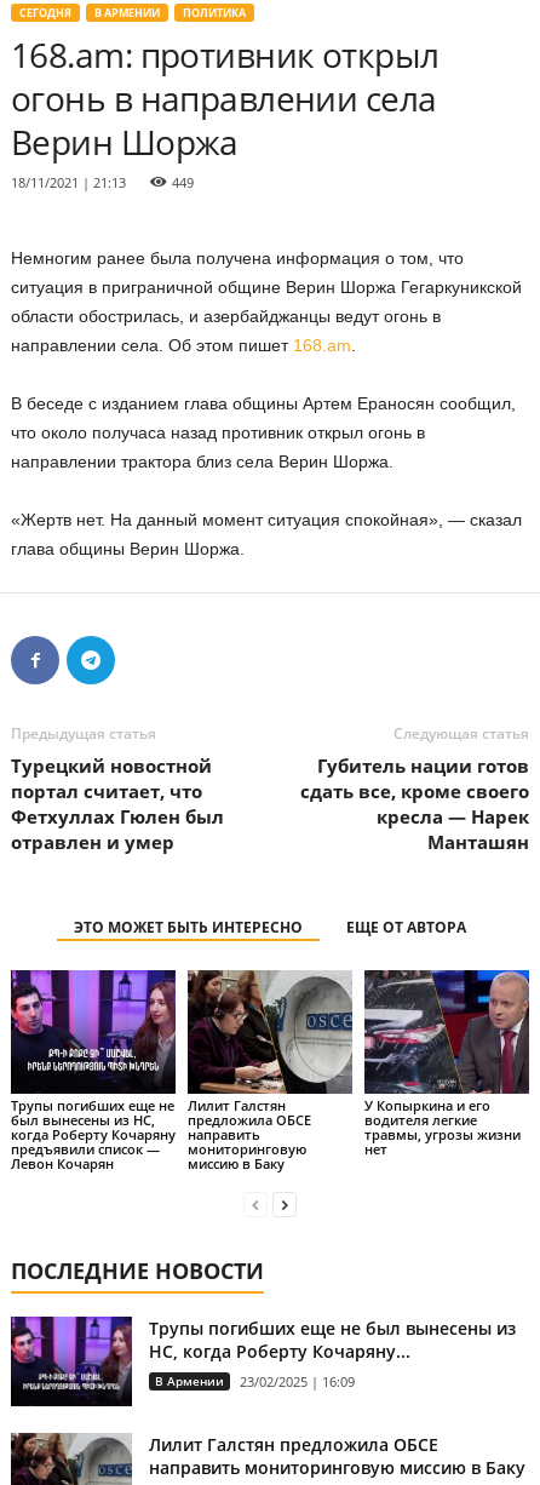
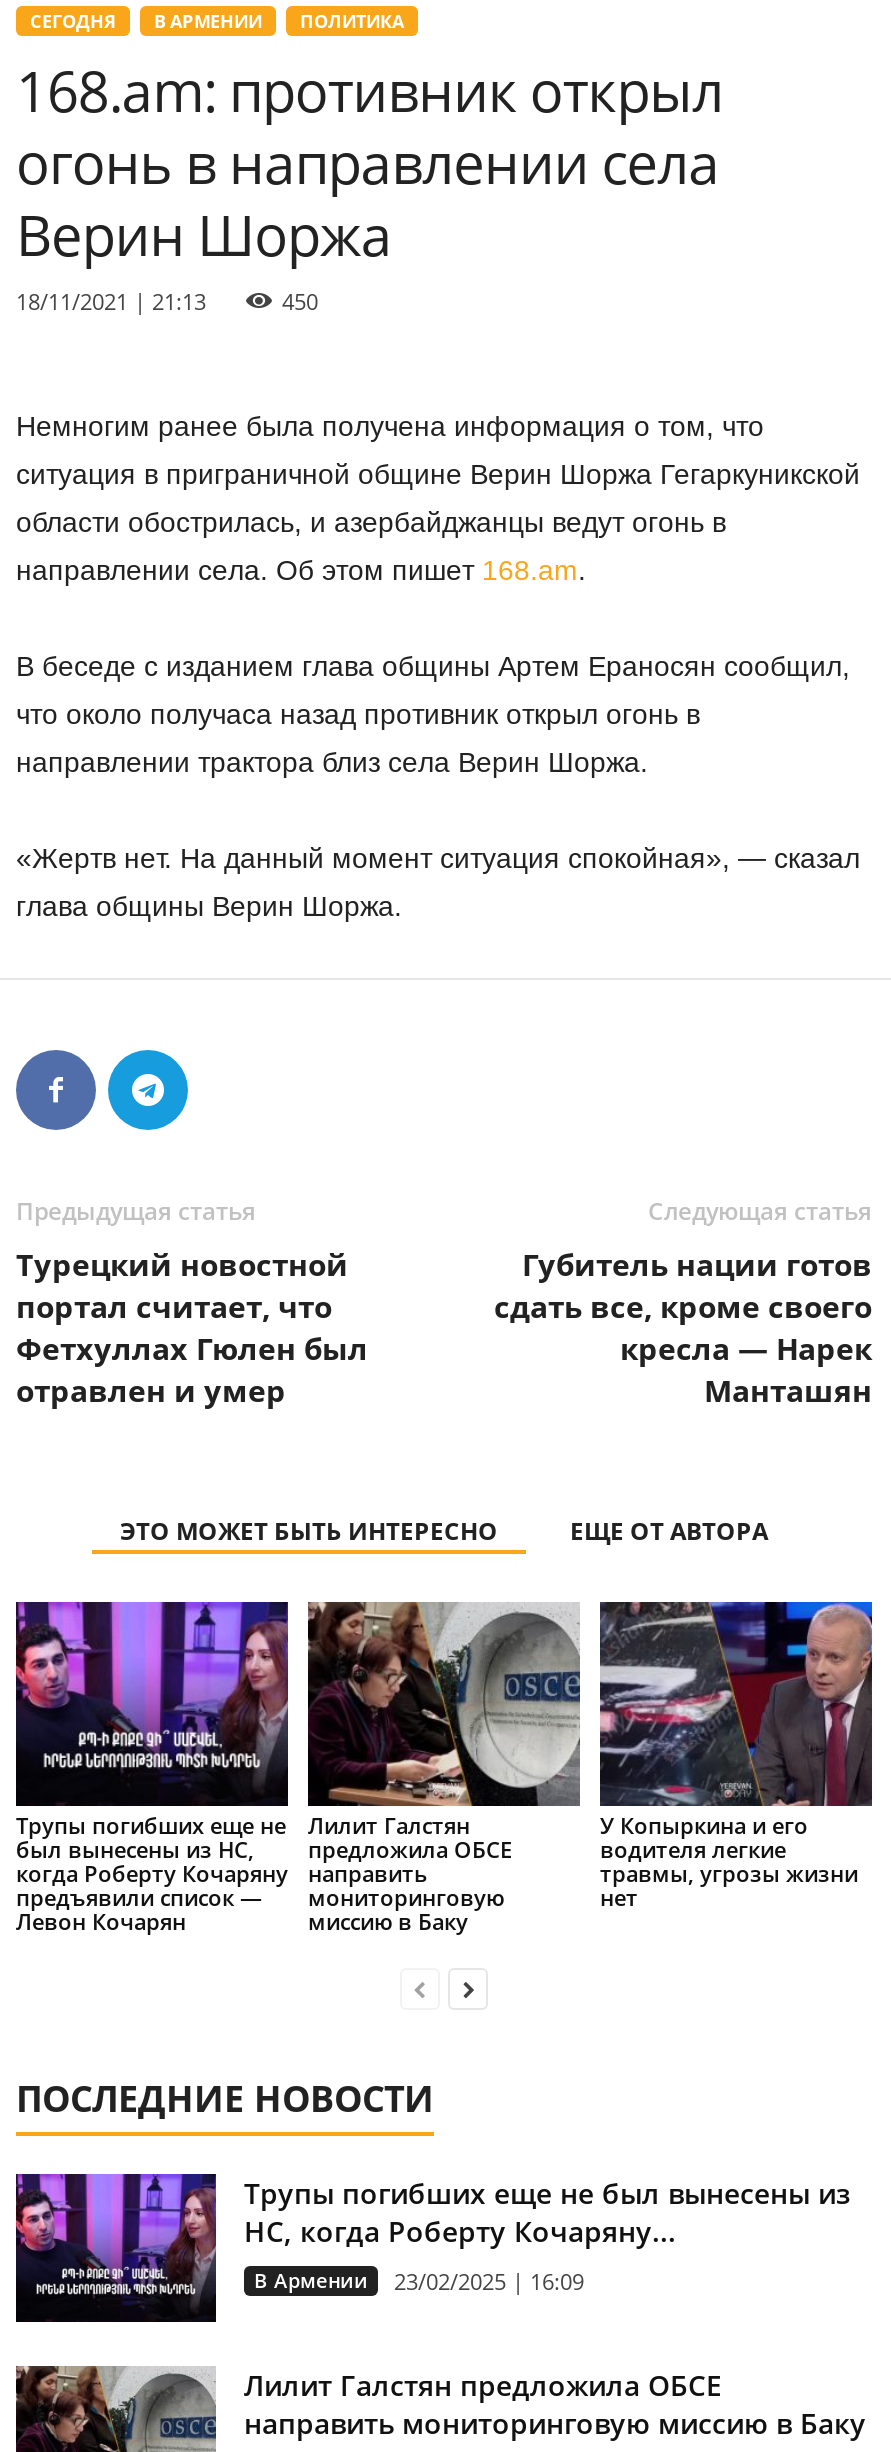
[172,173,194,191] 449 -> [282,286,318,316] 450

